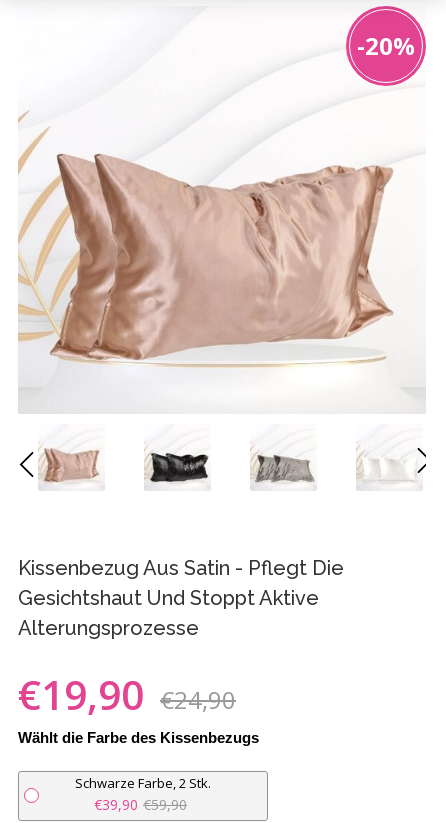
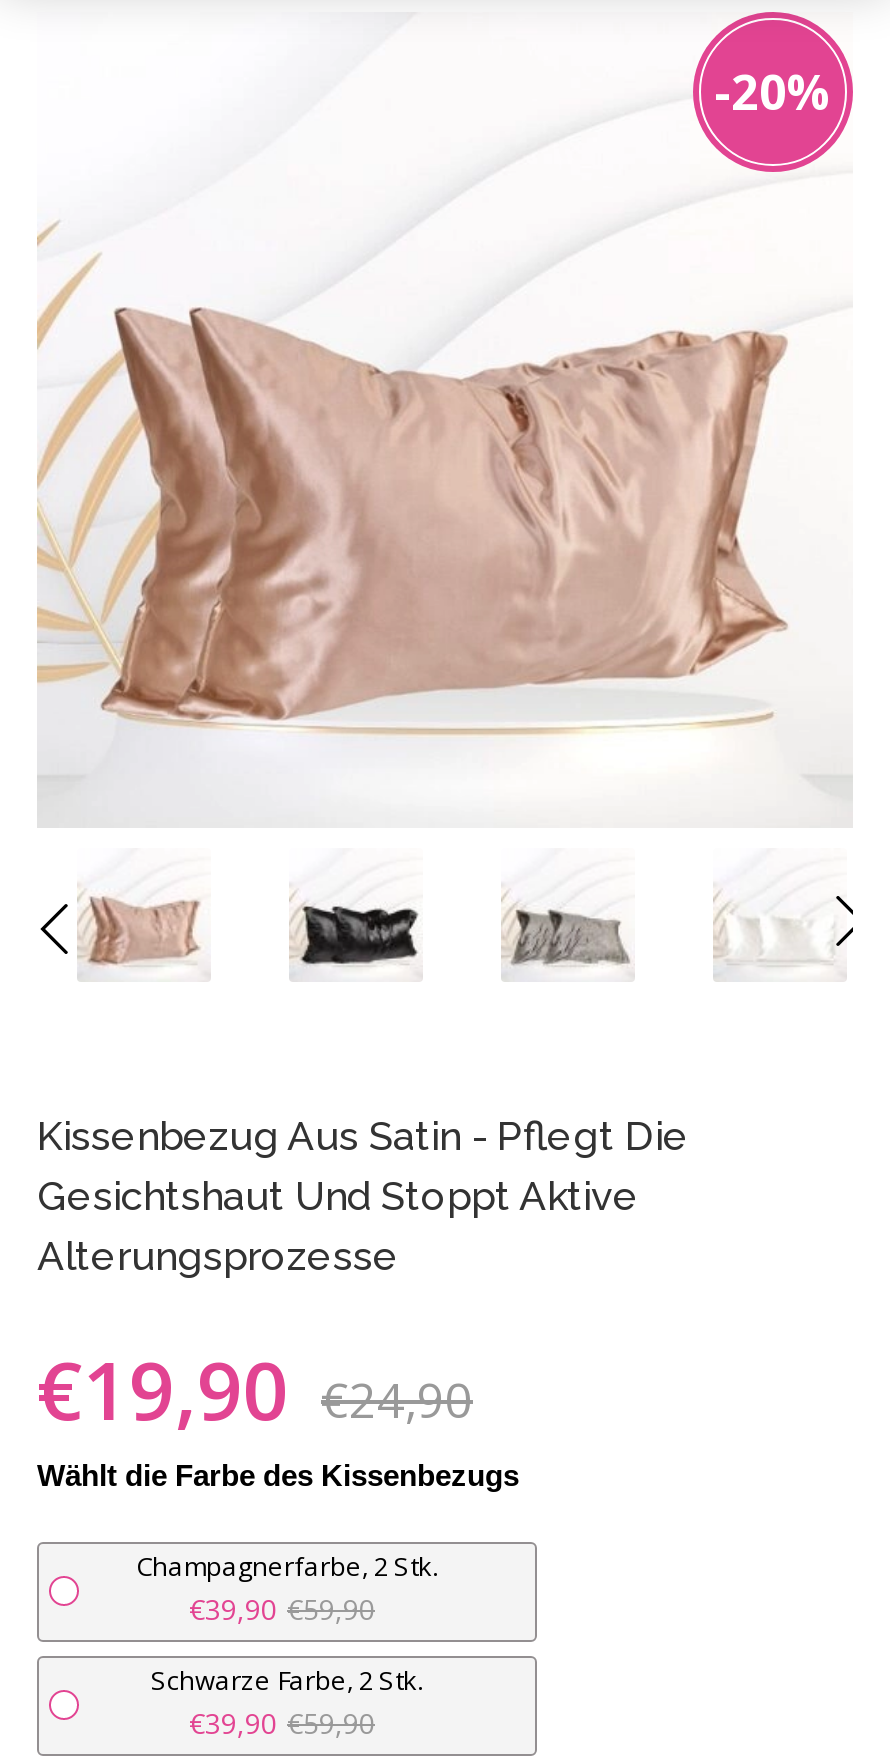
none -> [136,1548,438,1628] Champagnerfarbe, 2 Stk. | €39,90 €59,90

